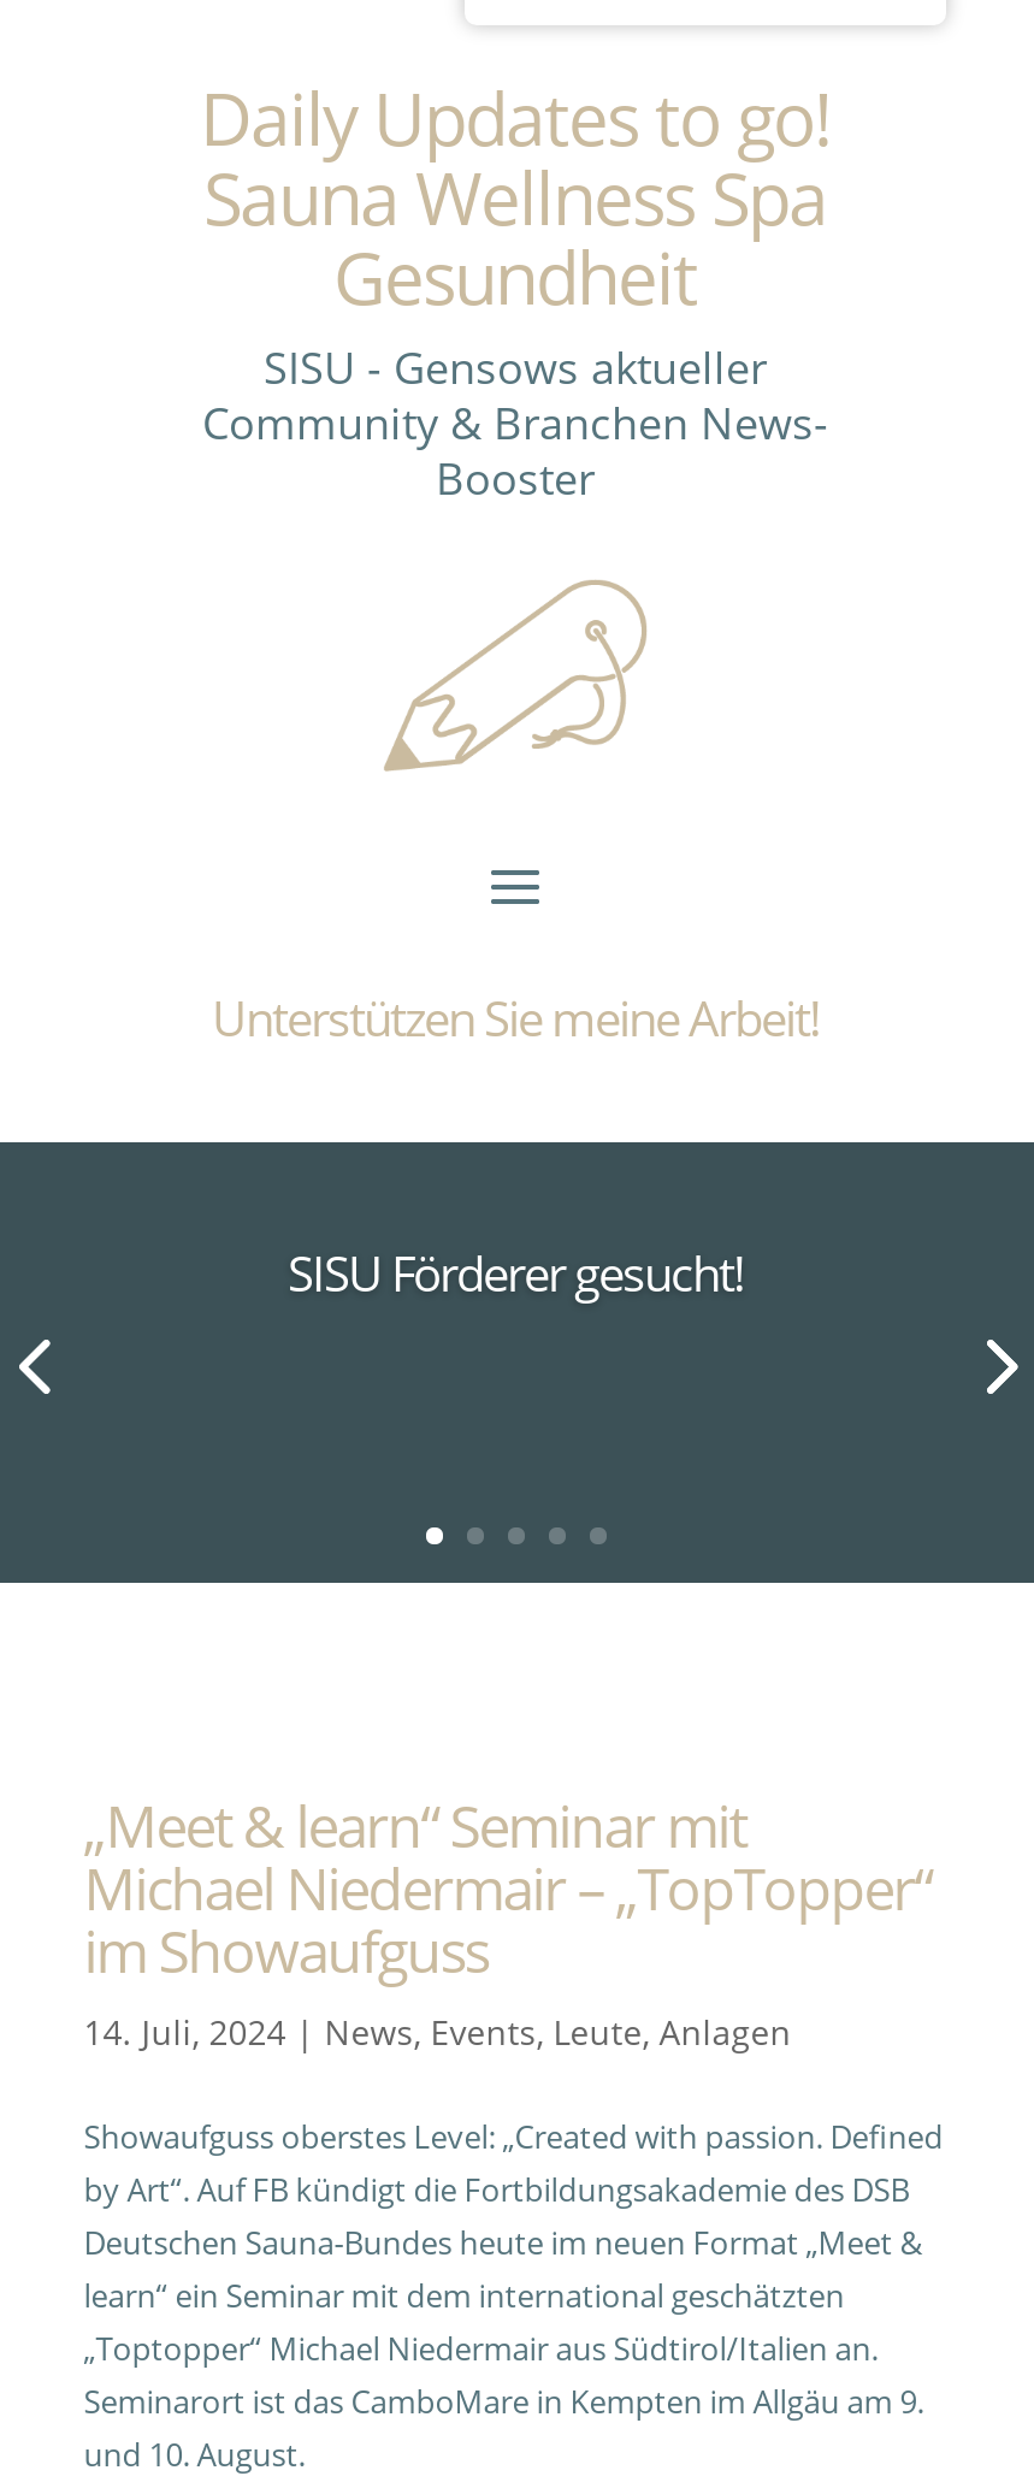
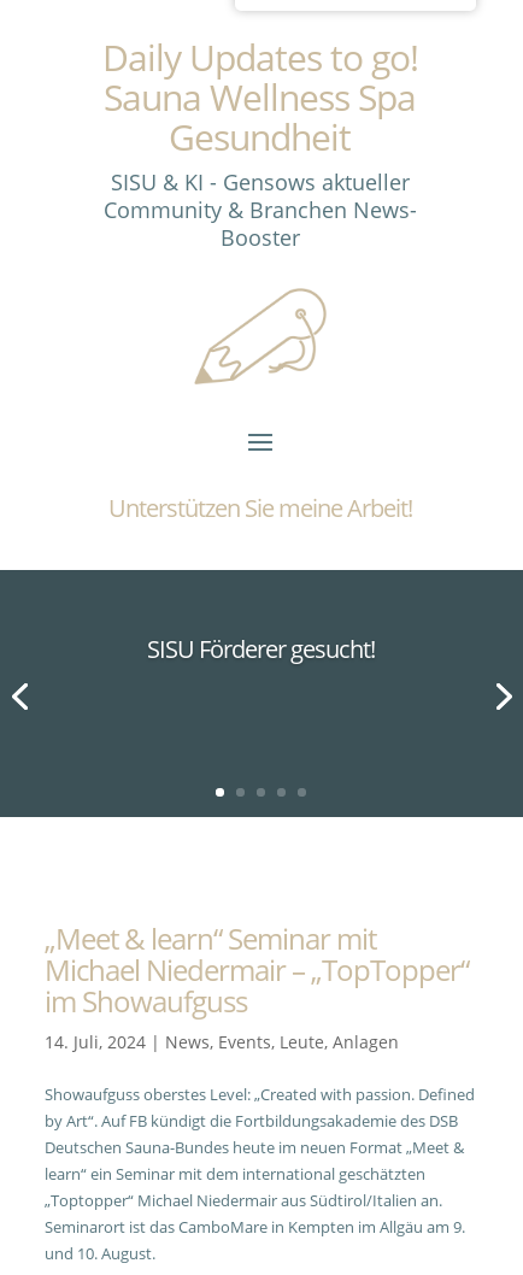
[264,338,767,396] SISU - Gensows aktueller -> [111,168,410,196] SISU & KI - Gensows aktueller

